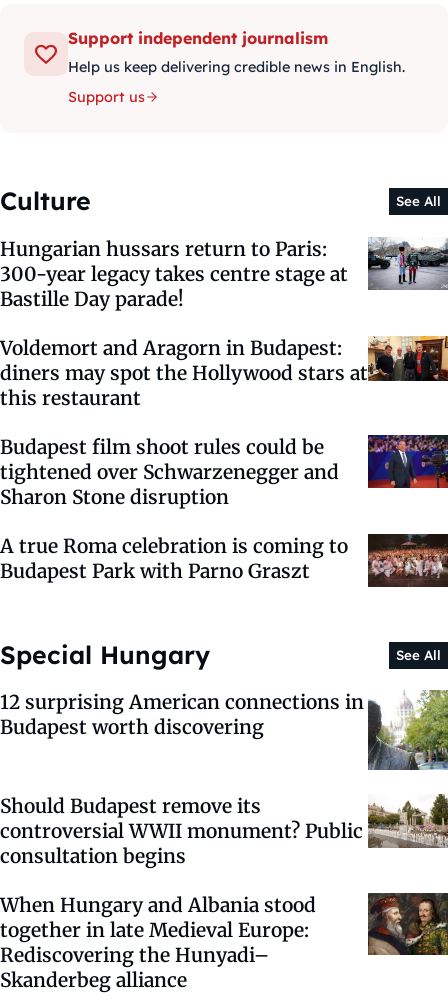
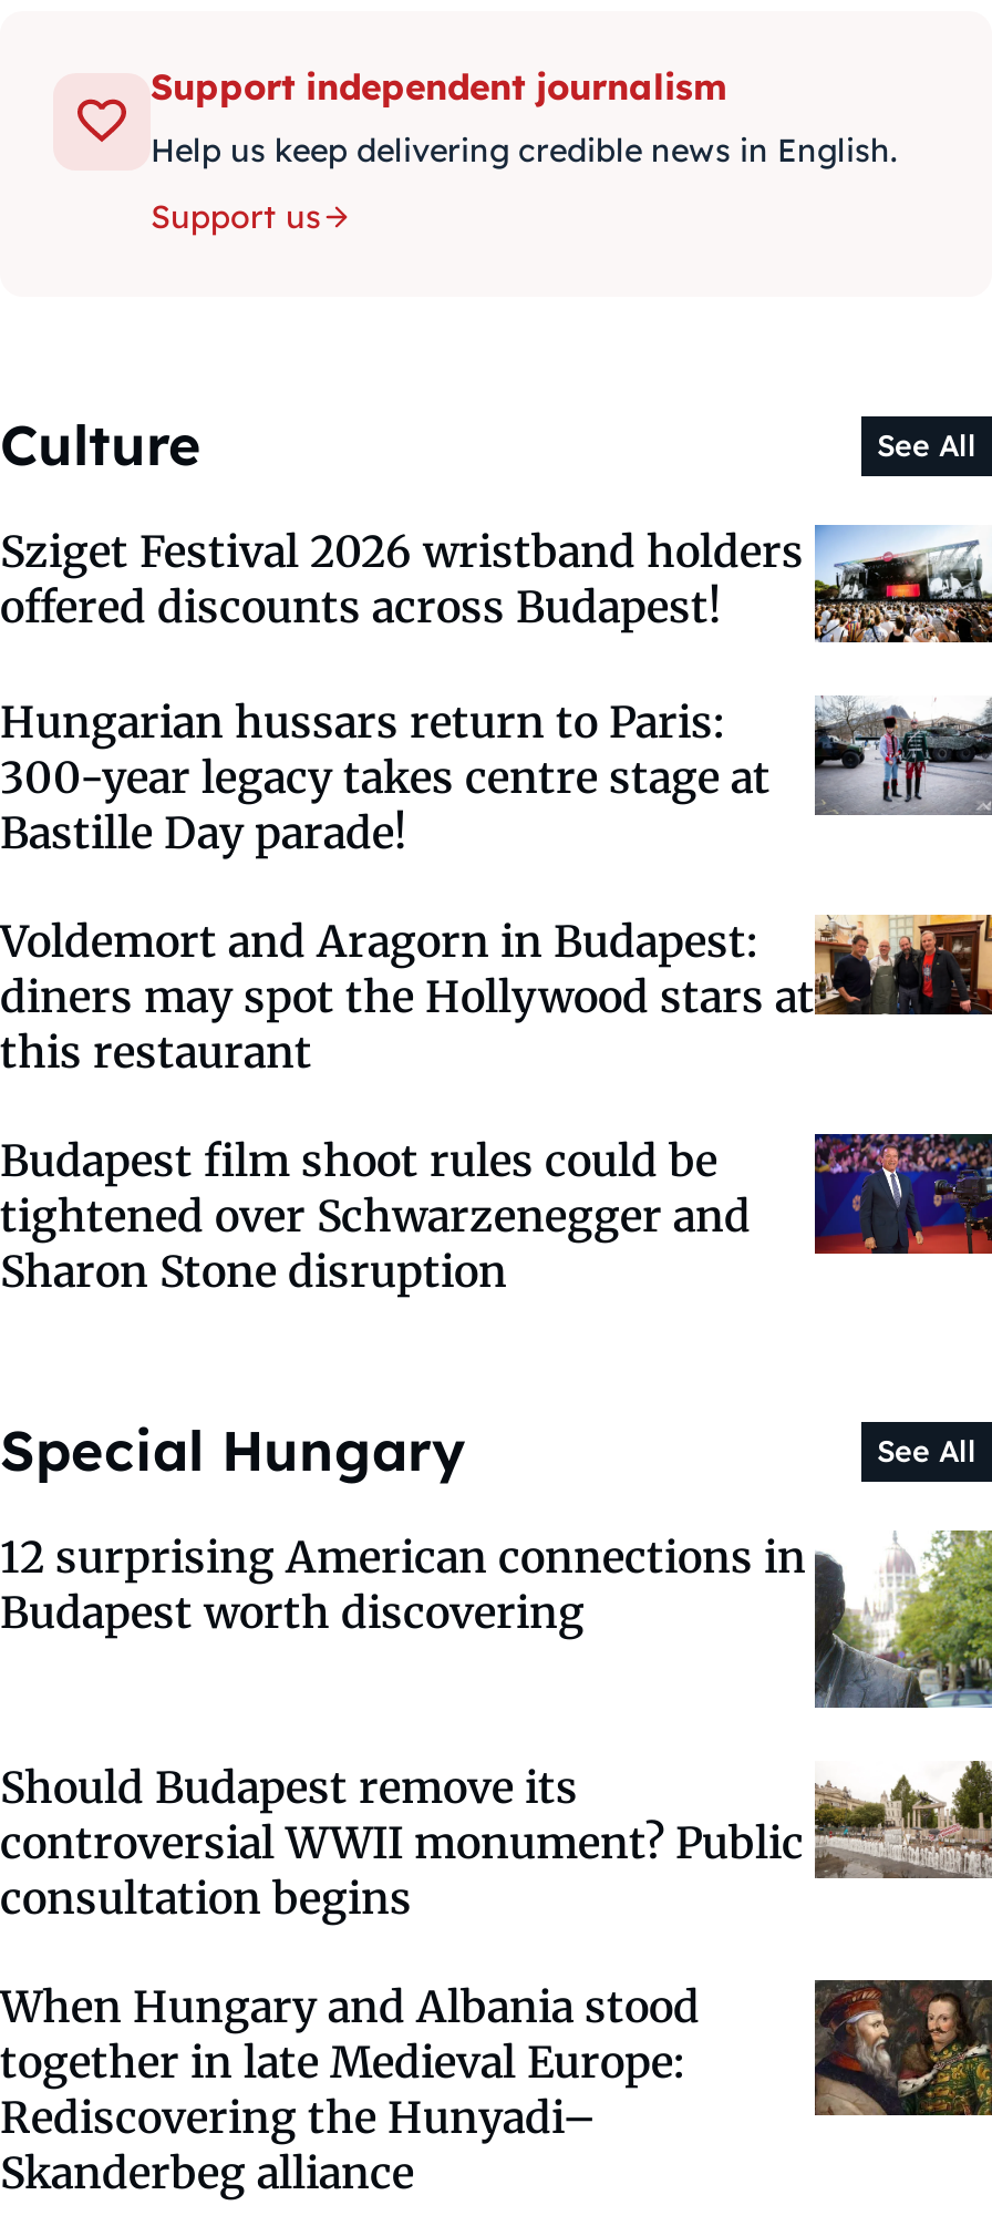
none -> [0,524,985,643] [image] | Sziget Festival 2026 wristband holders | offered discounts across Budapest!
moved [0,235,448,509] -> [0,692,992,1299]: [image] | Hungarian hussars return to Paris: | 300-year legacy takes centre stage at | ... | tightened over Schwarzenegger and | Sharon Stone disruption
[0,533,445,588] [image] | A true Roma celebration is coming to | Budapest Park with Parno Graszt -> none

